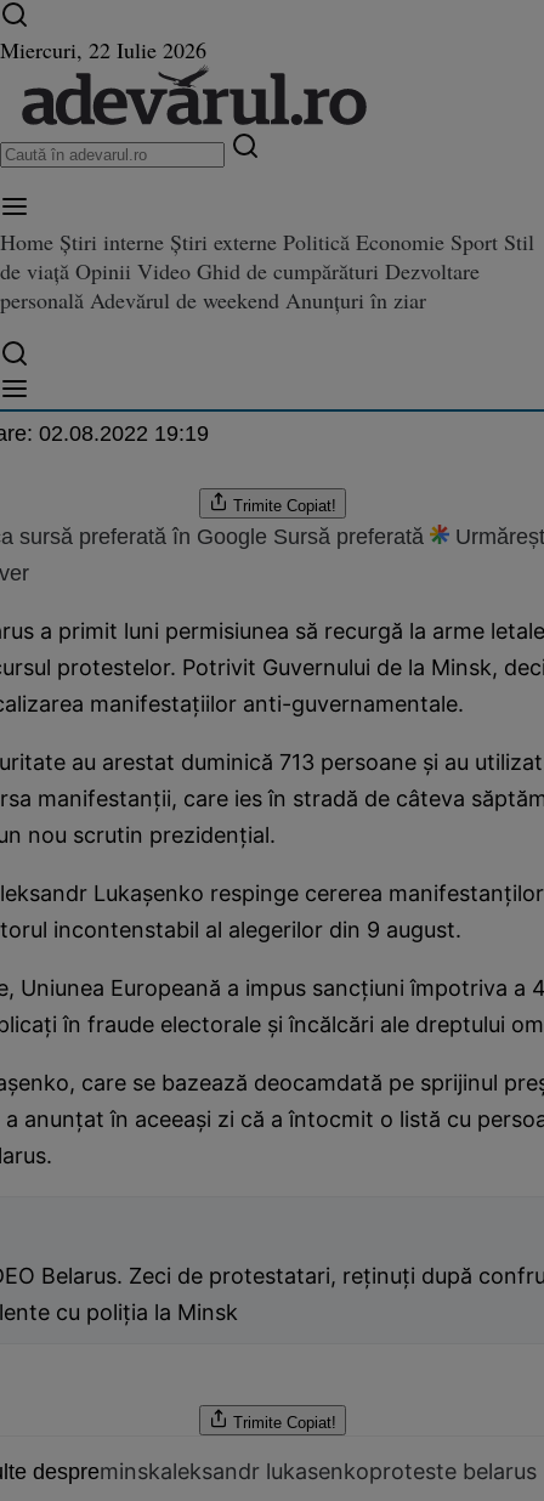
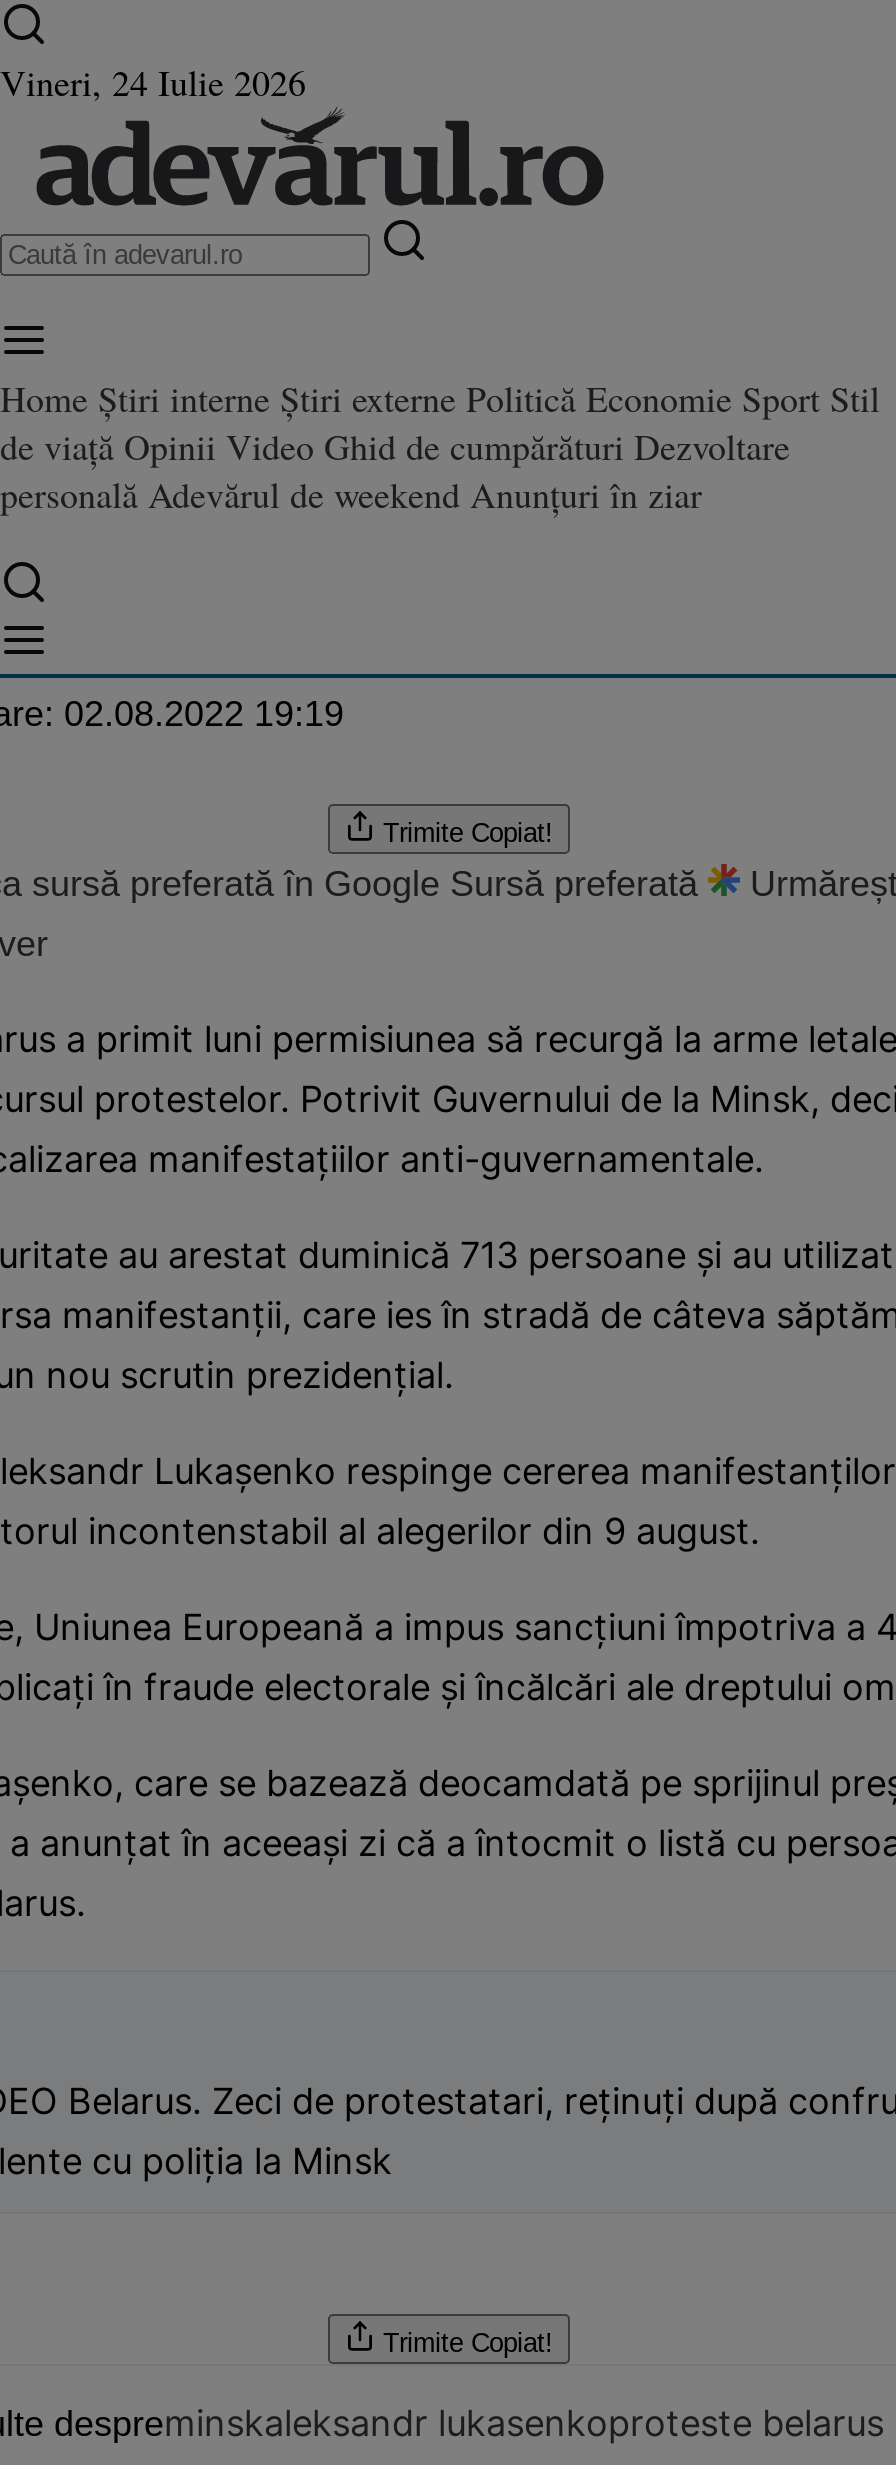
[0,35,206,64] Miercuri, 22 Iulie 2026 -> [0,58,306,106] Vineri, 24 Iulie 2026

